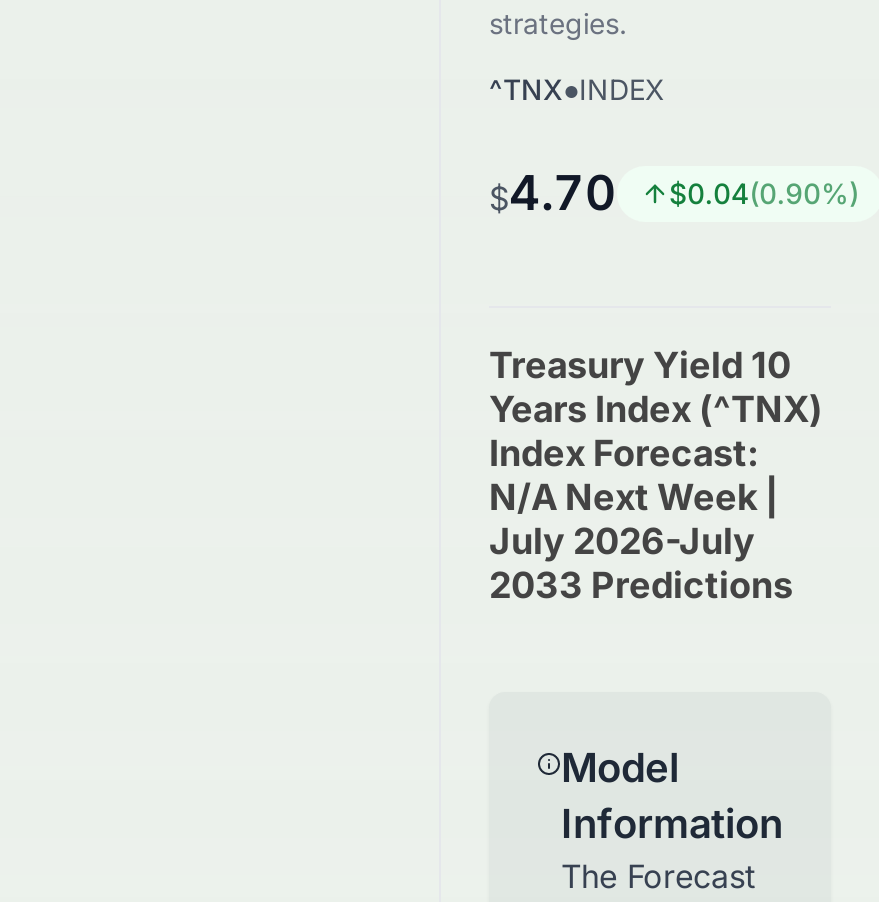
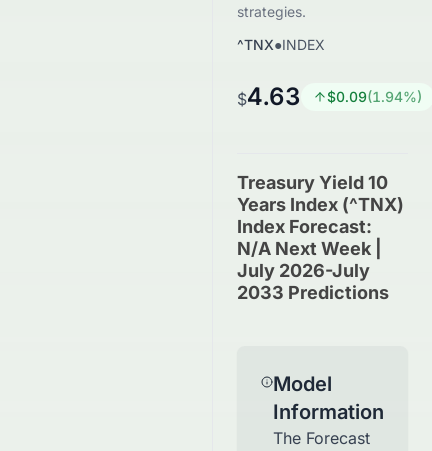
[489,164,617,222] $4.70 -> [237,82,301,111] $4.63
[669,176,859,210] $0.04(0.90%) -> [327,88,422,105] $0.09(1.94%)

